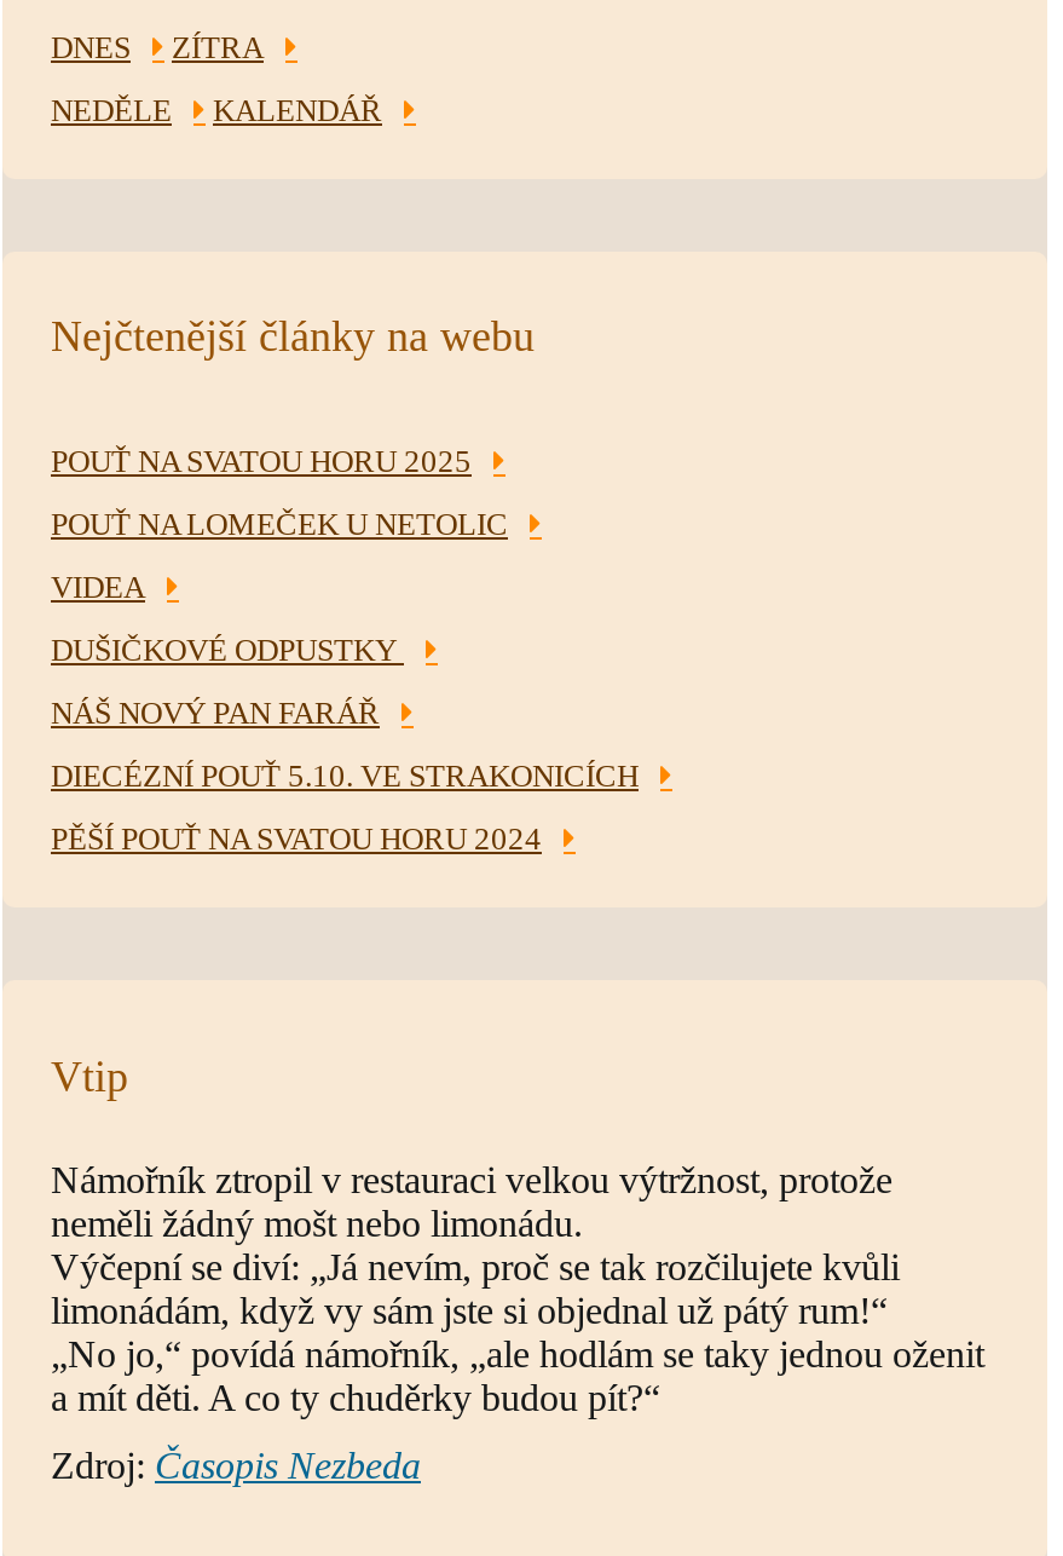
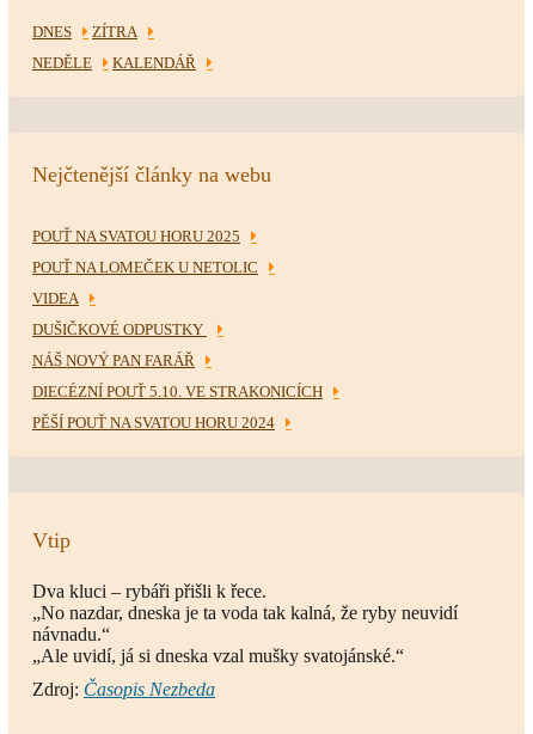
[51,1159,984,1418] Námořník ztropil v restauraci velkou výtržnost, protože | neměli žádný mošt nebo limonádu. | Výčepní se diví: „Já nevím, proč se tak rozčilujete kvůli | limonádám, když vy sám jste si objednal už pátý rum!“ | „No jo,“ povídá námořník, „ale hodlám se taky jednou oženit | a mít děti. A co ty chuděrky budou pít?“ -> [32,581,458,666] Dva kluci – rybáři přišli k řece. | „No nazdar, dneska je ta voda tak kalná, že ryby neuvidí | návnadu.“ | „Ale uvidí, já si dneska vzal mušky svatojánské.“

